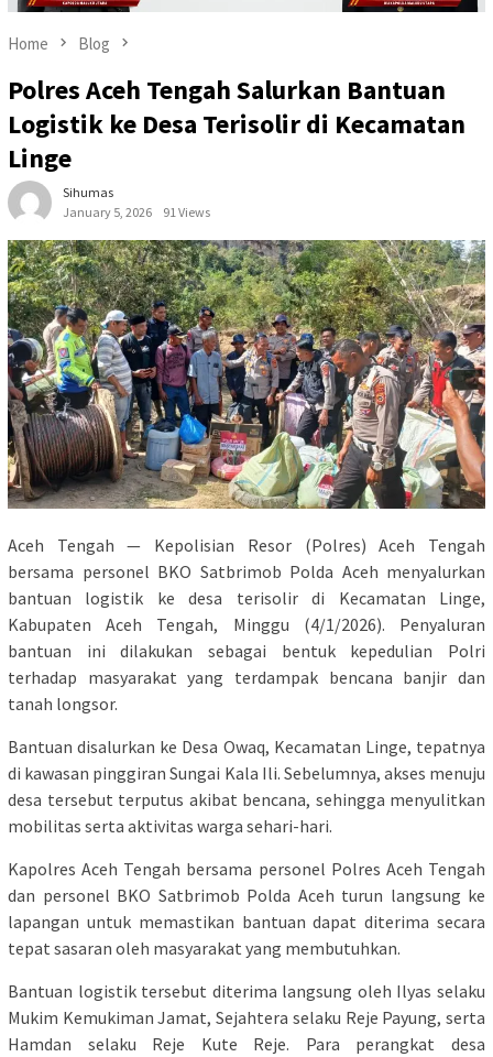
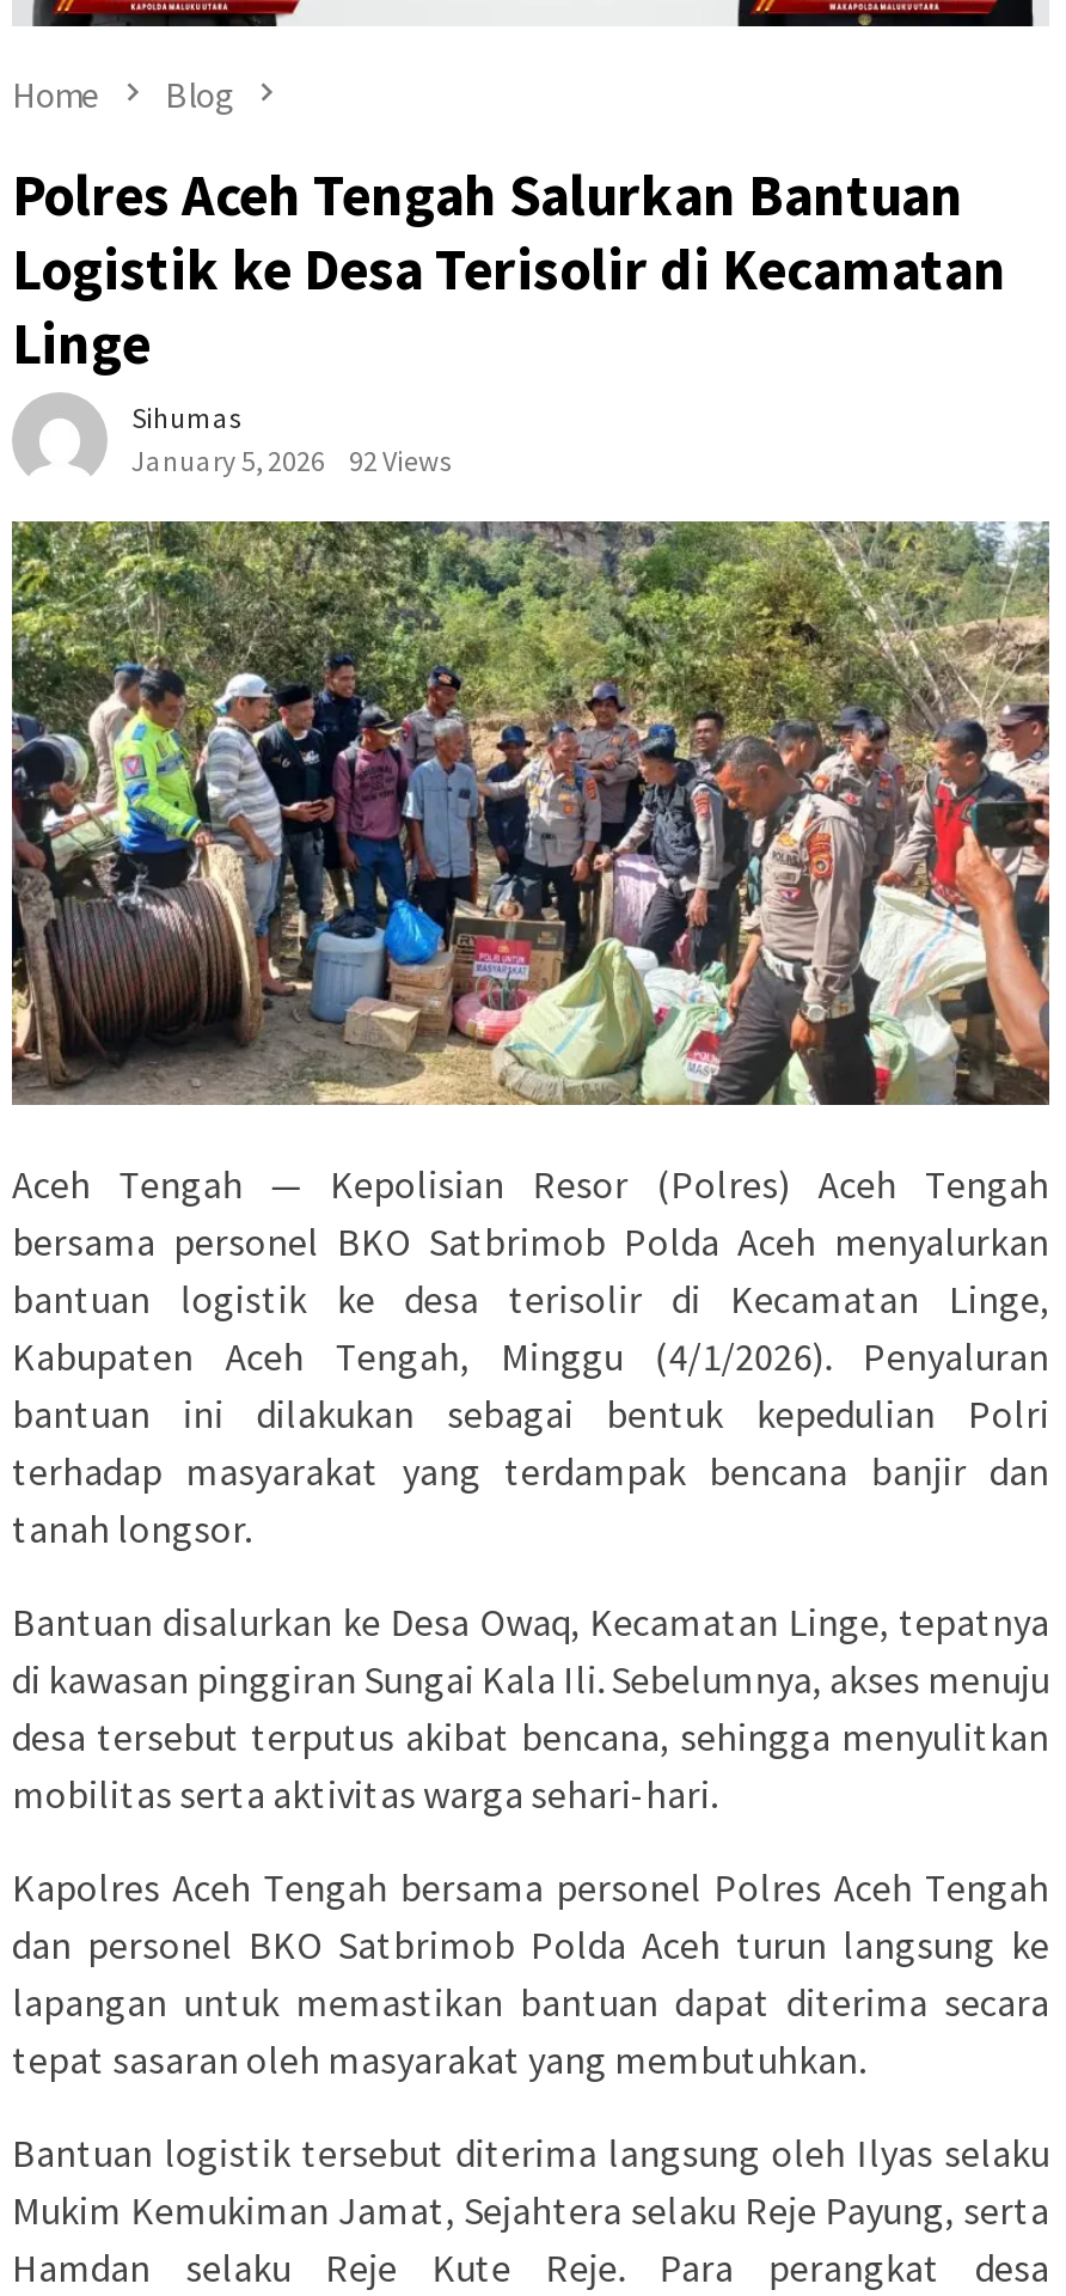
[63,204,210,221] January 5, 2026 91 Views -> [131,443,452,479] January 5, 2026 92 Views

